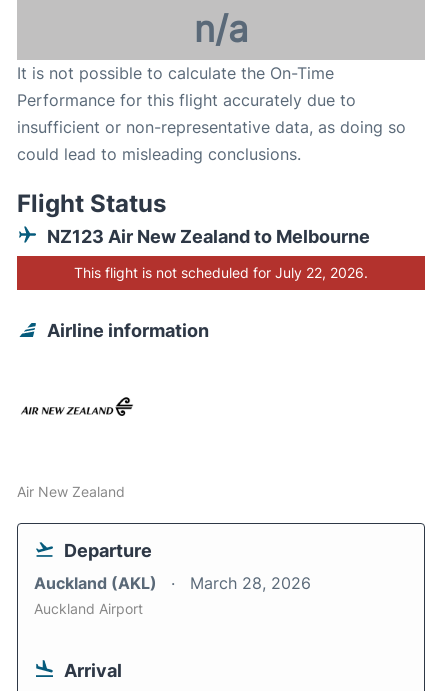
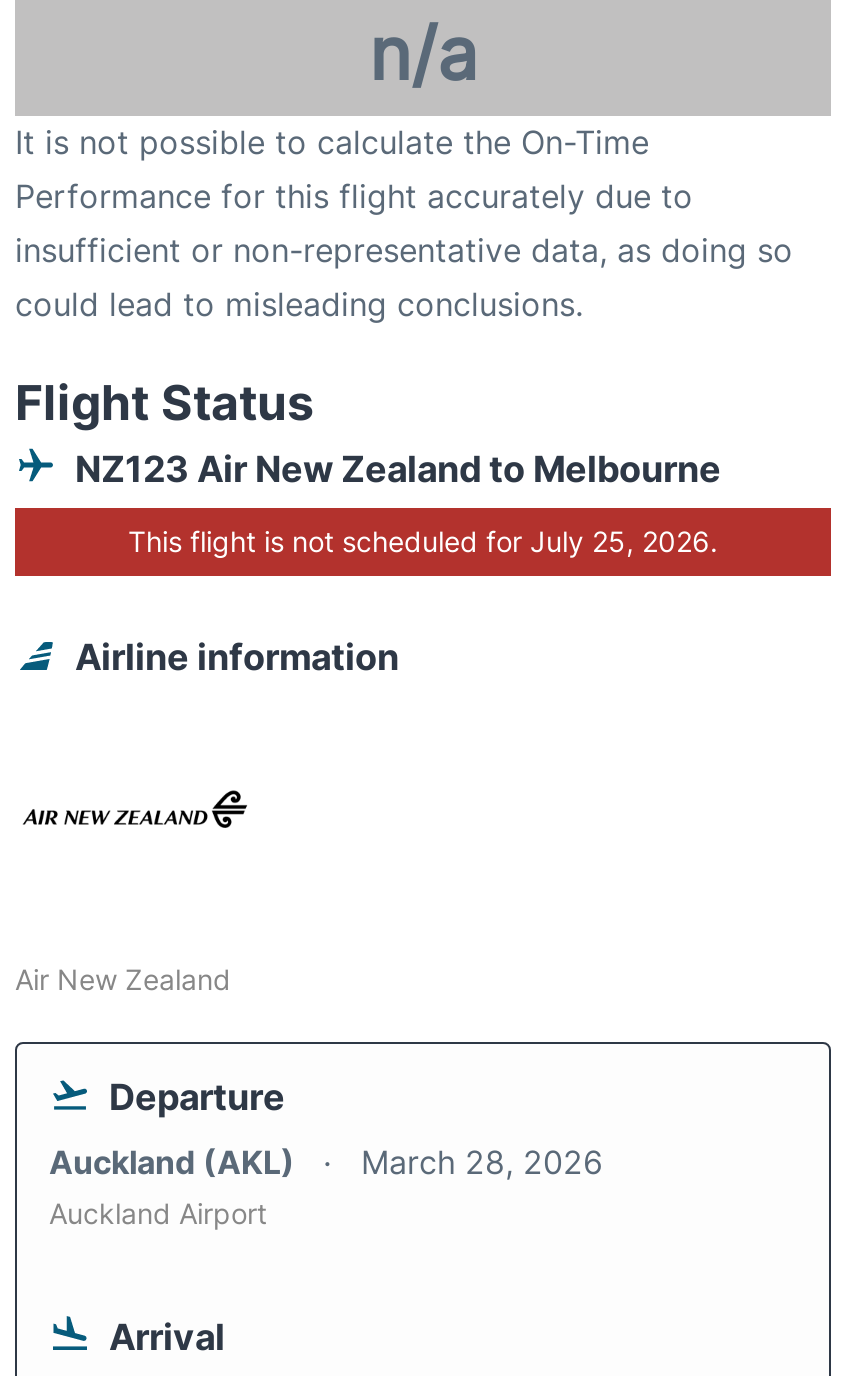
[74,264,368,281] This flight is not scheduled for July 22, 2026. -> [128,525,718,559] This flight is not scheduled for July 25, 2026.

